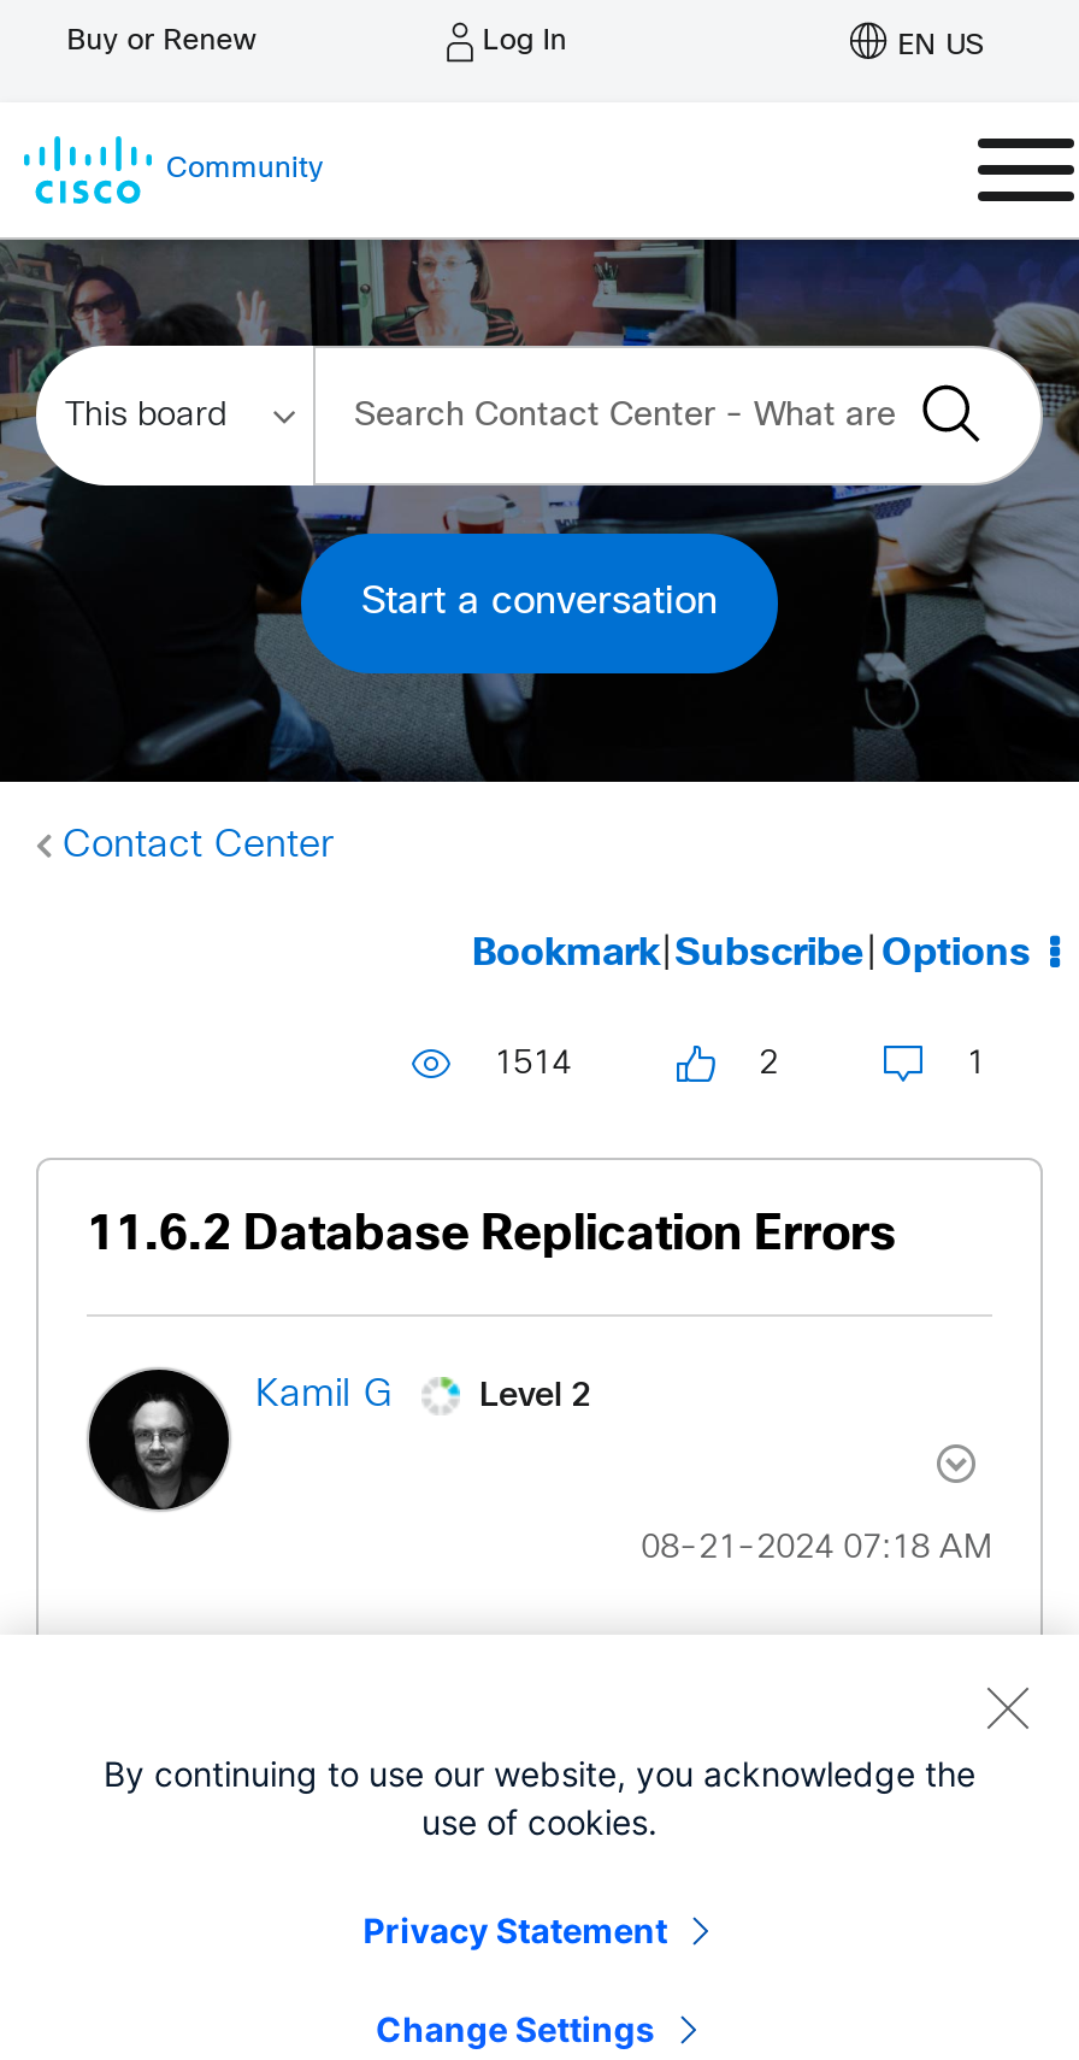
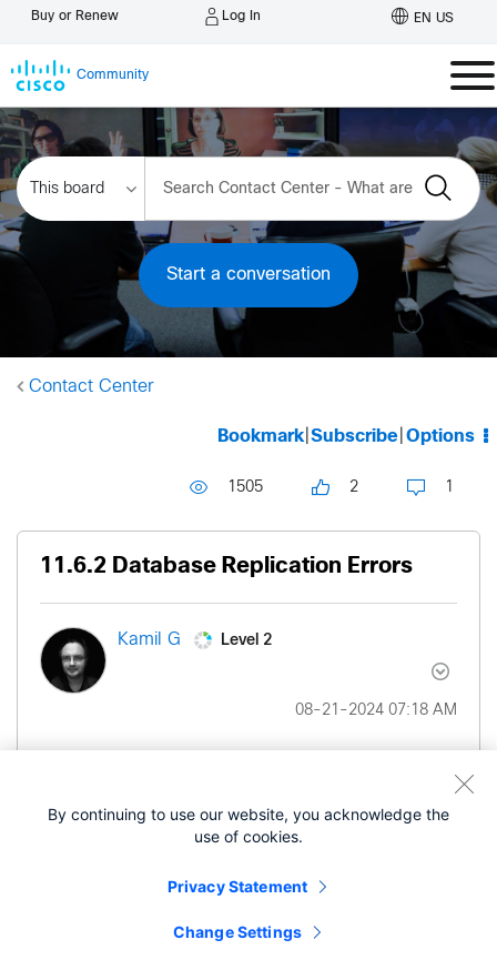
[494,1049,571,1081] 1514 -> [227,481,263,495] 1505

